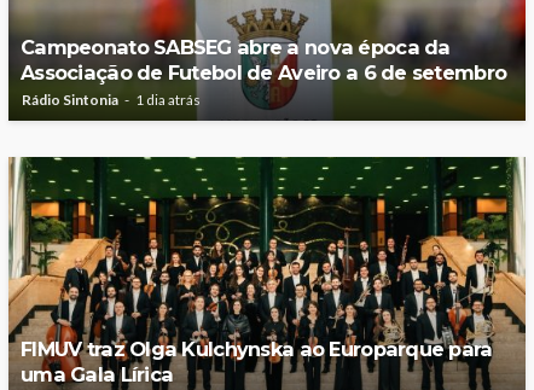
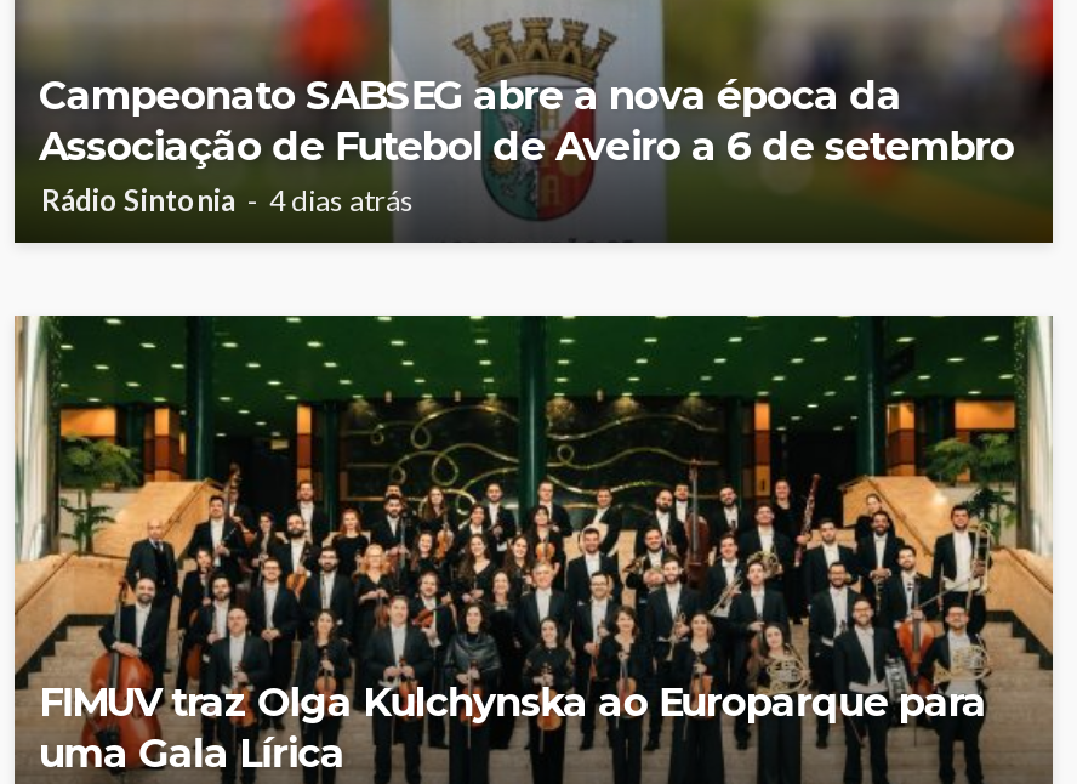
[22,91,201,109] Rádio Sintonia 1 dia atrás -> [41,182,415,218] Rádio Sintonia 4 dias atrás

